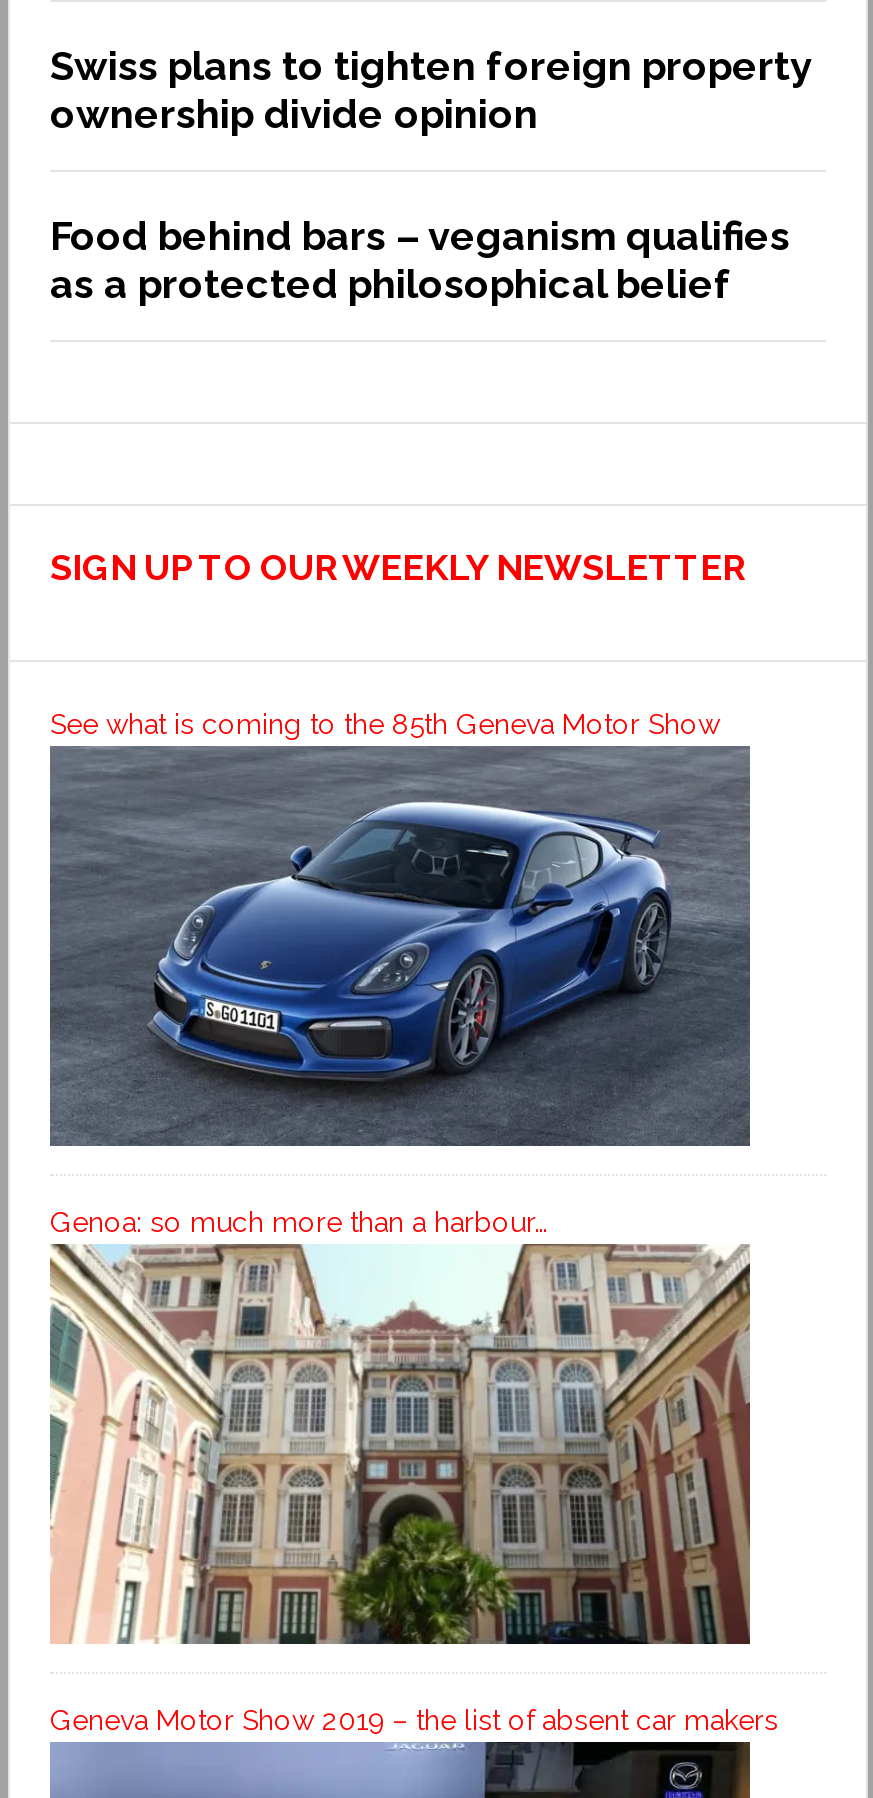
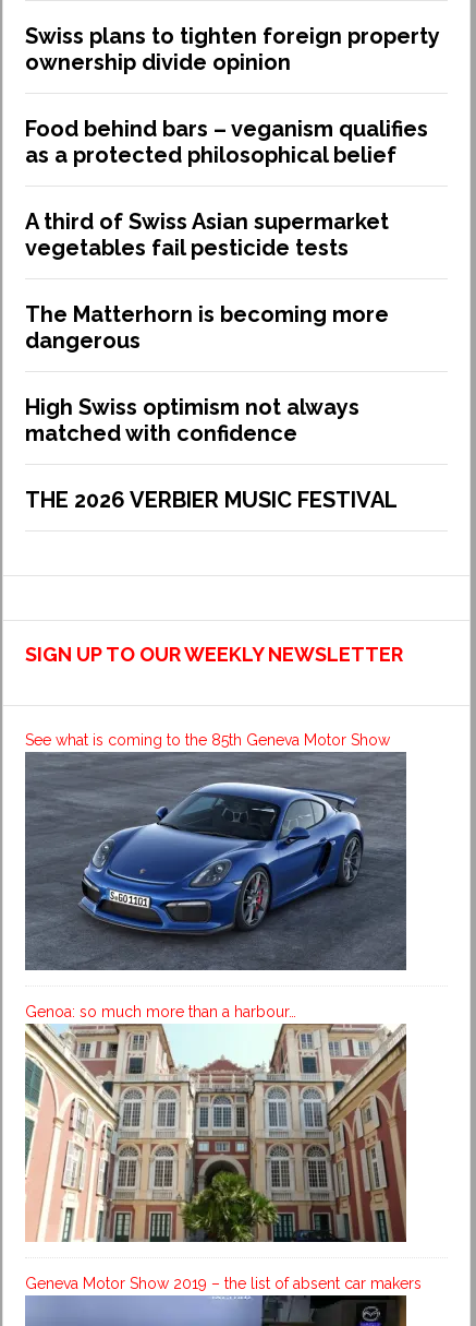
none -> [25,208,398,513] A third of Swiss Asian supermarket | vegetables fail pesticide tests | The Matterhorn is becoming more | dangerous | High Swiss optimism not always | matched with confidence | THE 2026 VERBIER MUSIC FESTIVAL

